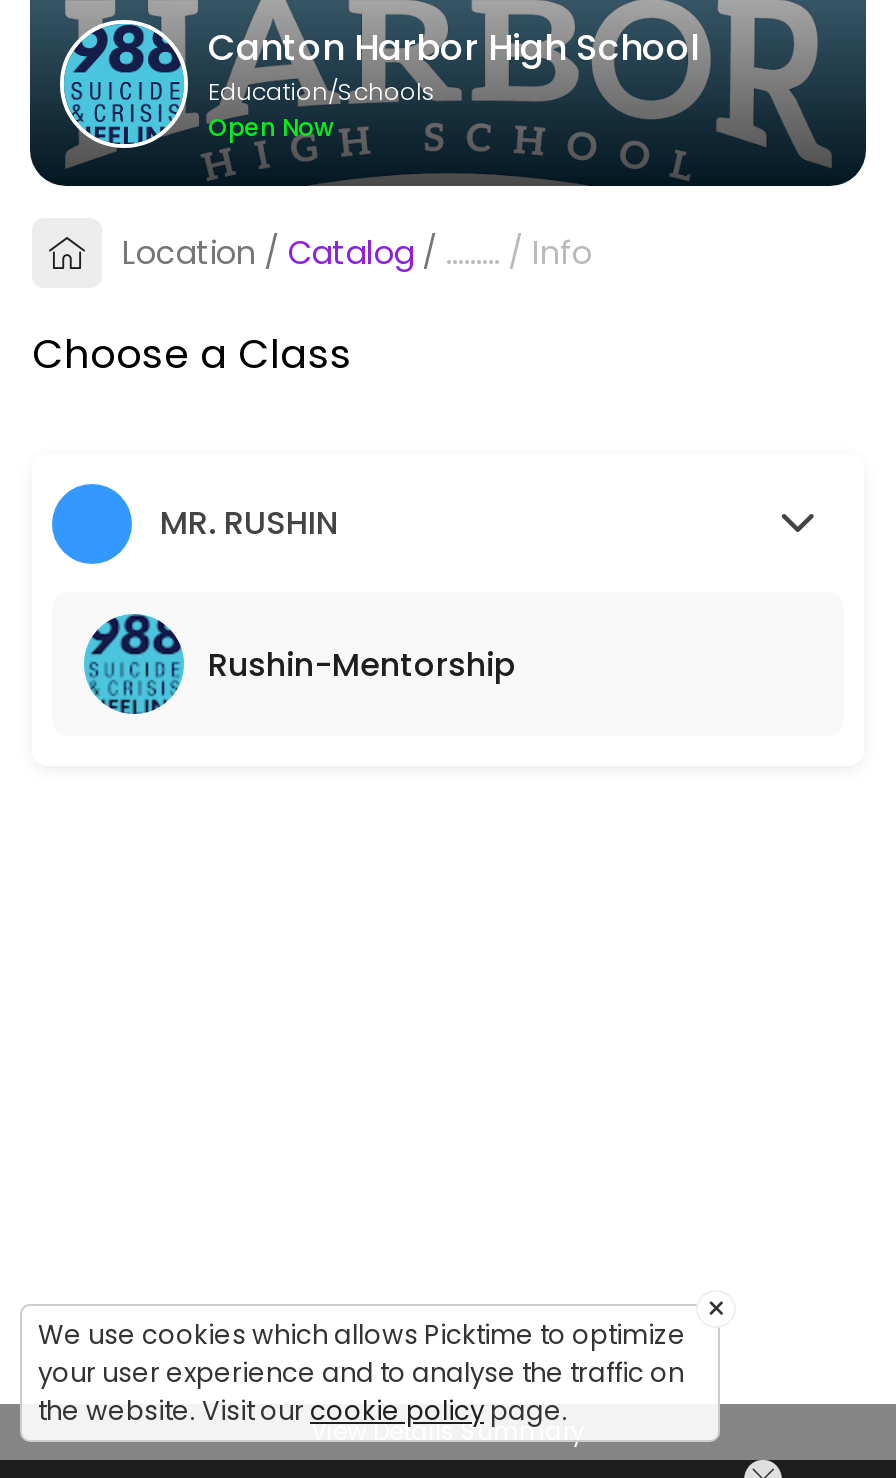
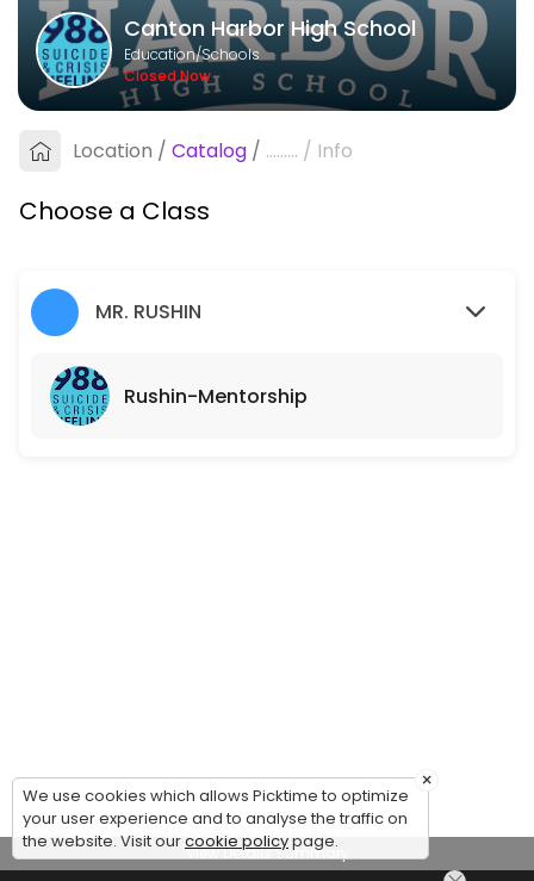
[208,110,334,144] Open Now -> [124,66,211,86] Closed Now

